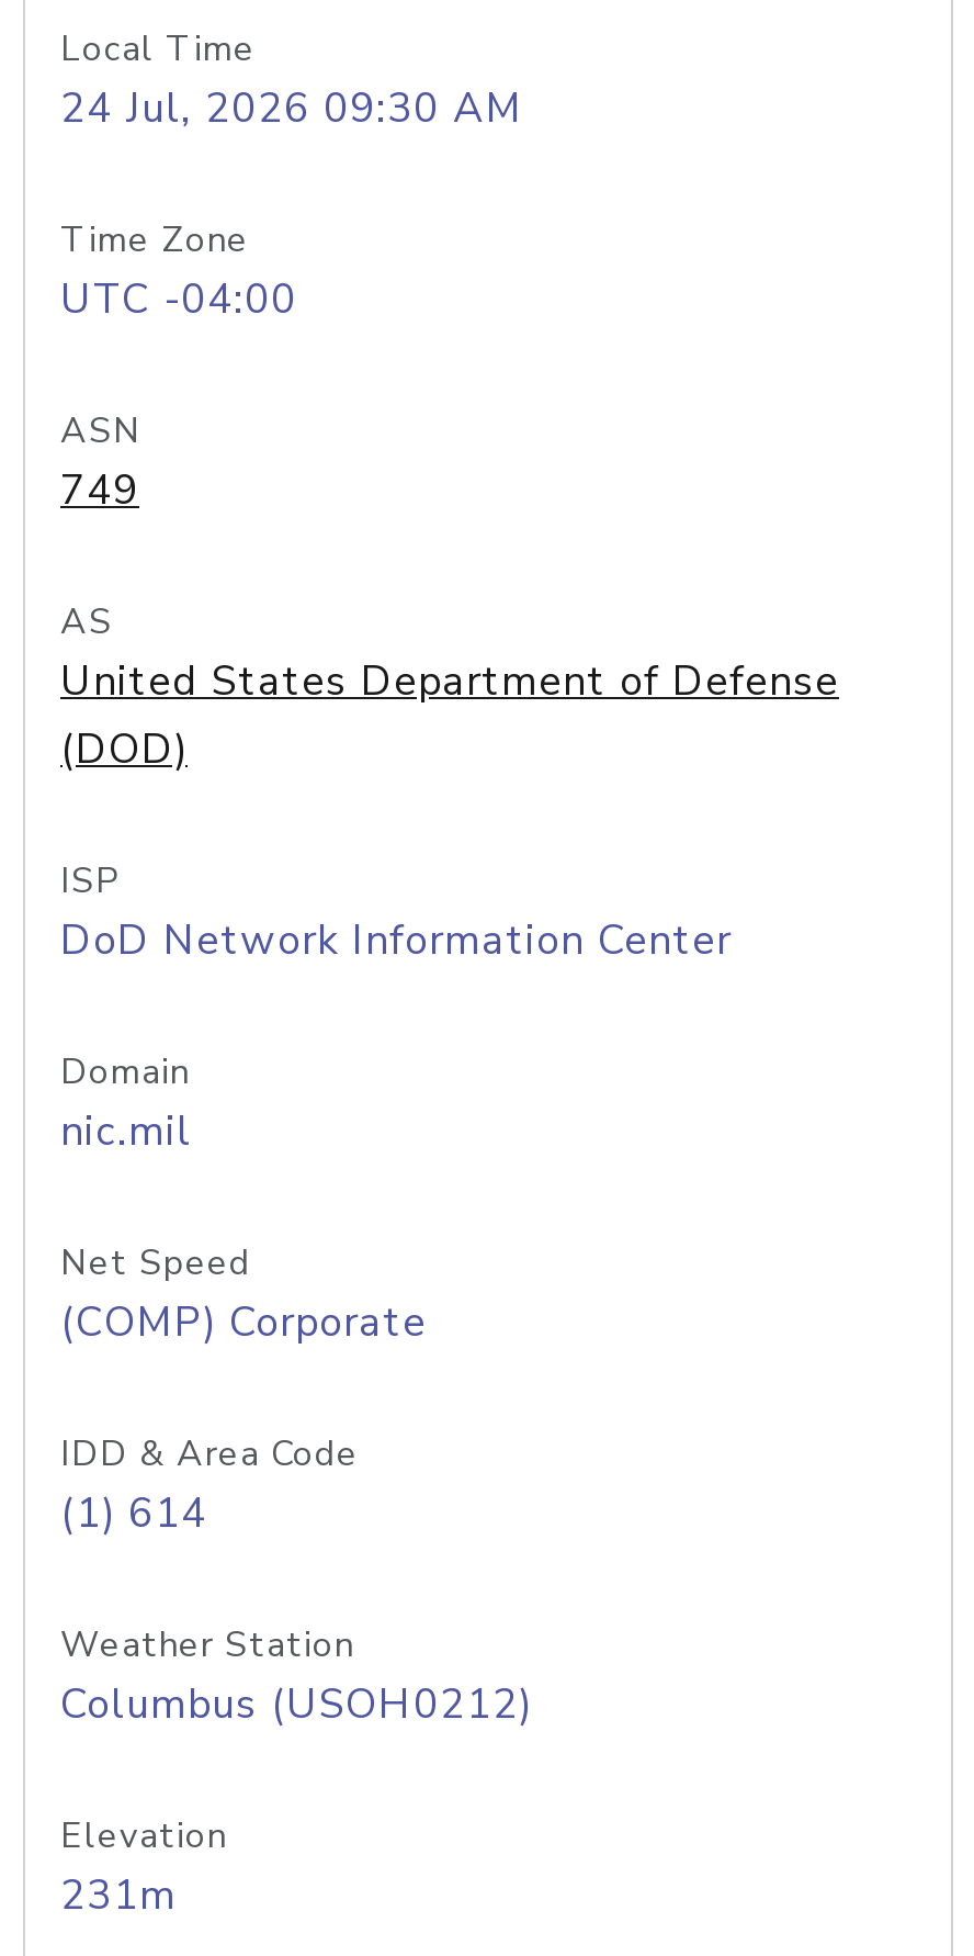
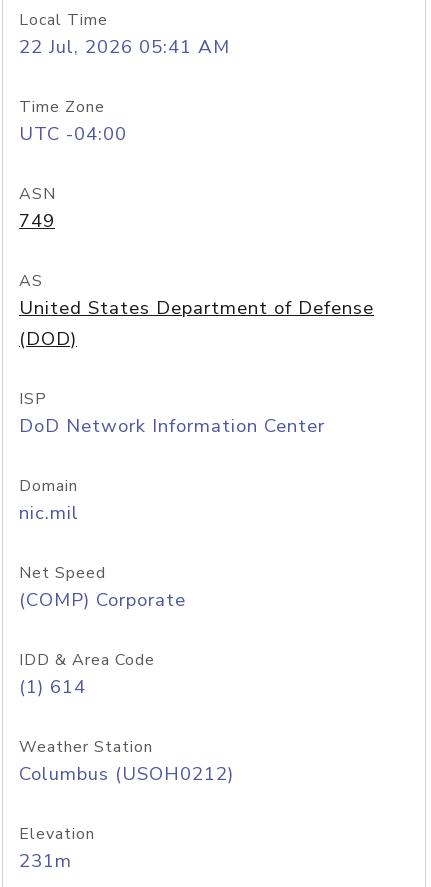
[60,80,523,137] 24 Jul, 2026 09:30 AM -> [19,34,230,60] 22 Jul, 2026 05:41 AM

